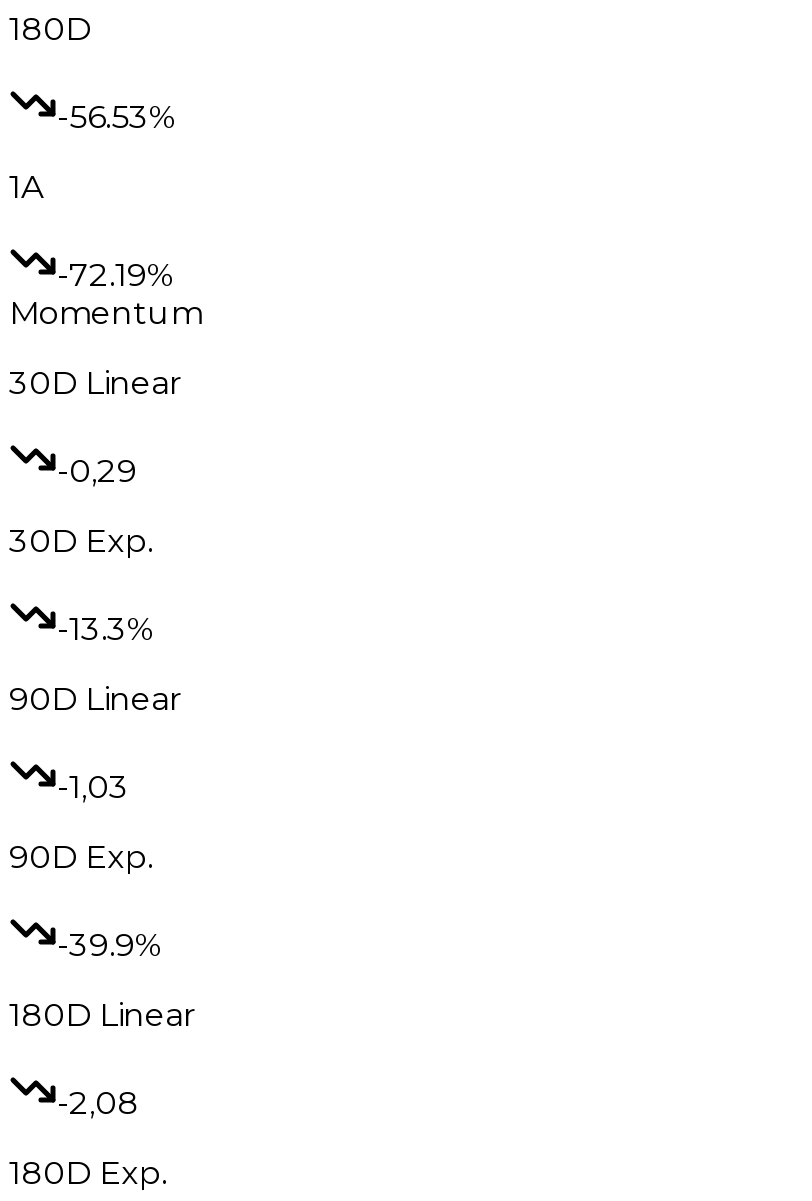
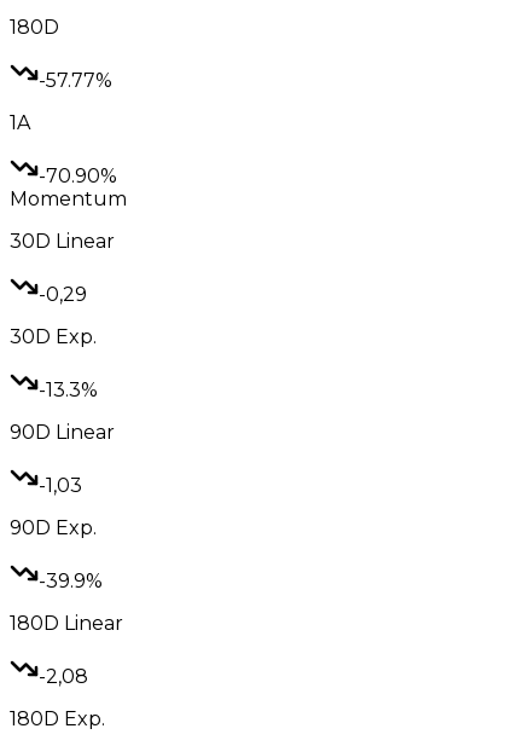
[57,98,177,136] -56.53% -> [39,69,112,92] -57.77%
[57,256,175,294] -72.19% -> [39,164,117,187] -70.90%

